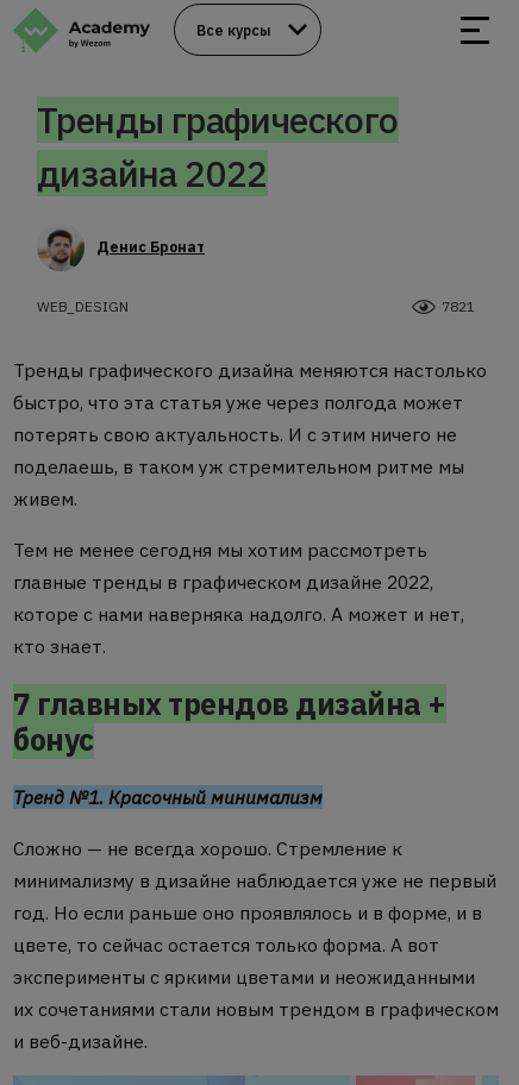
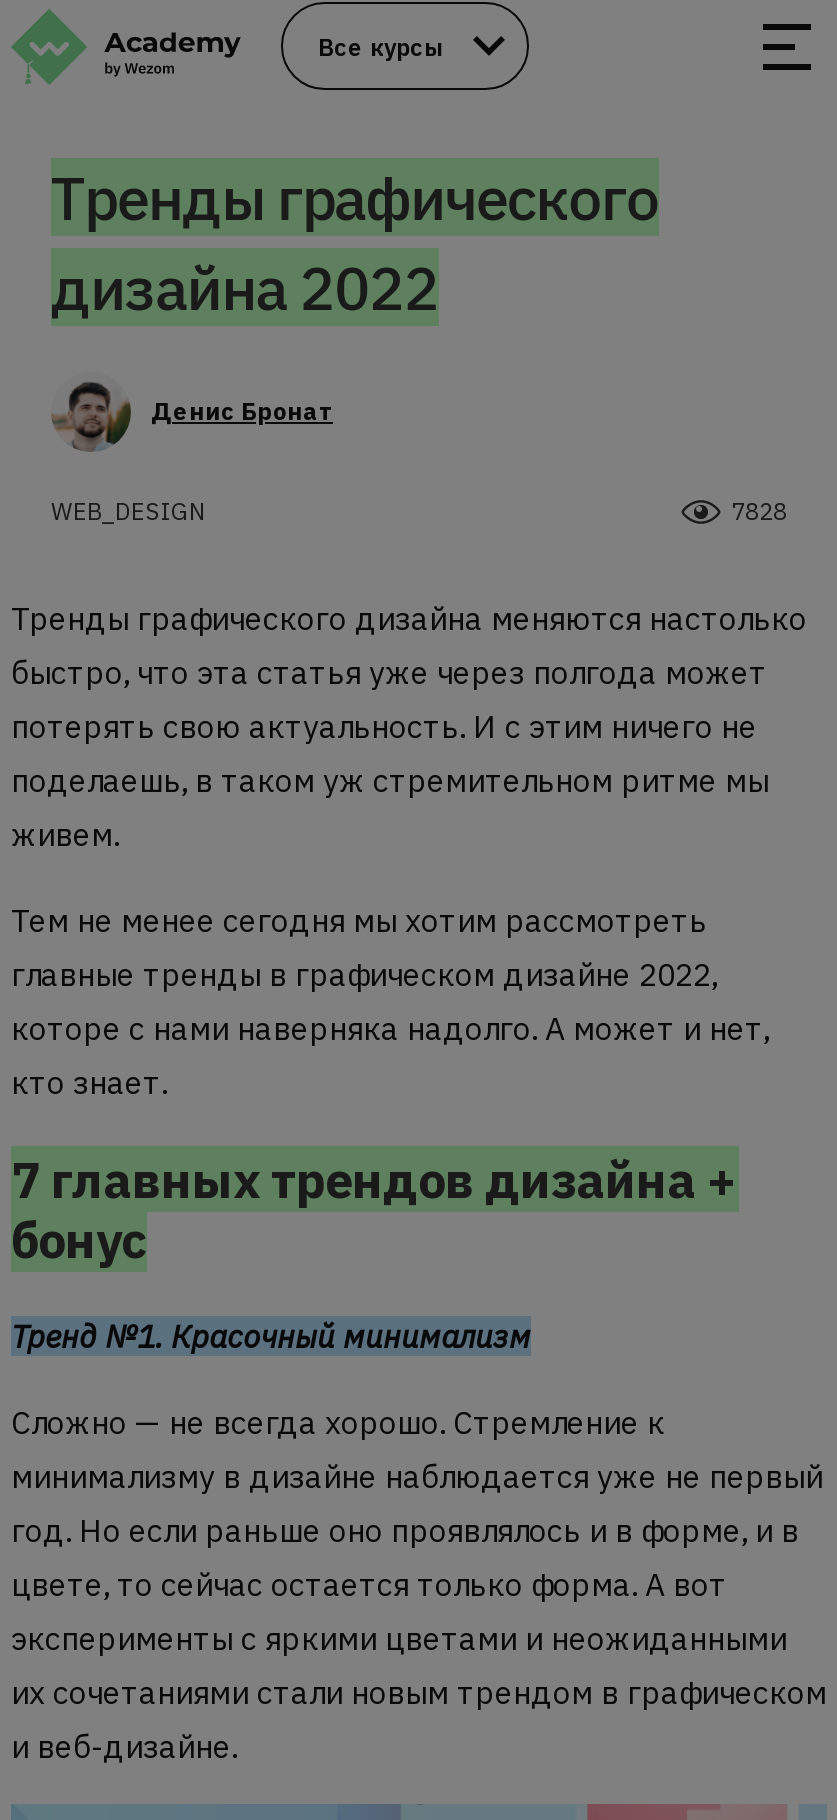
[442,297,475,315] 7821 -> [731,496,787,526] 7828

